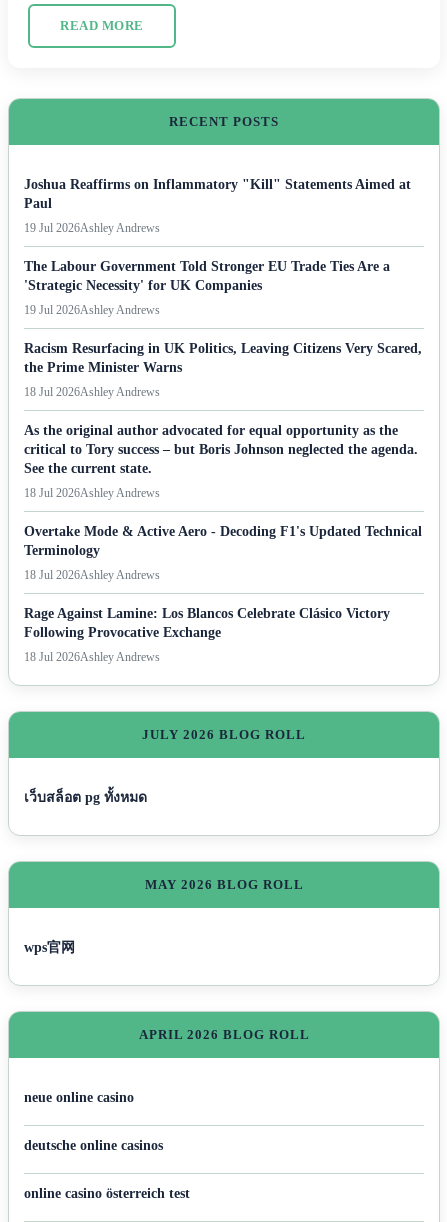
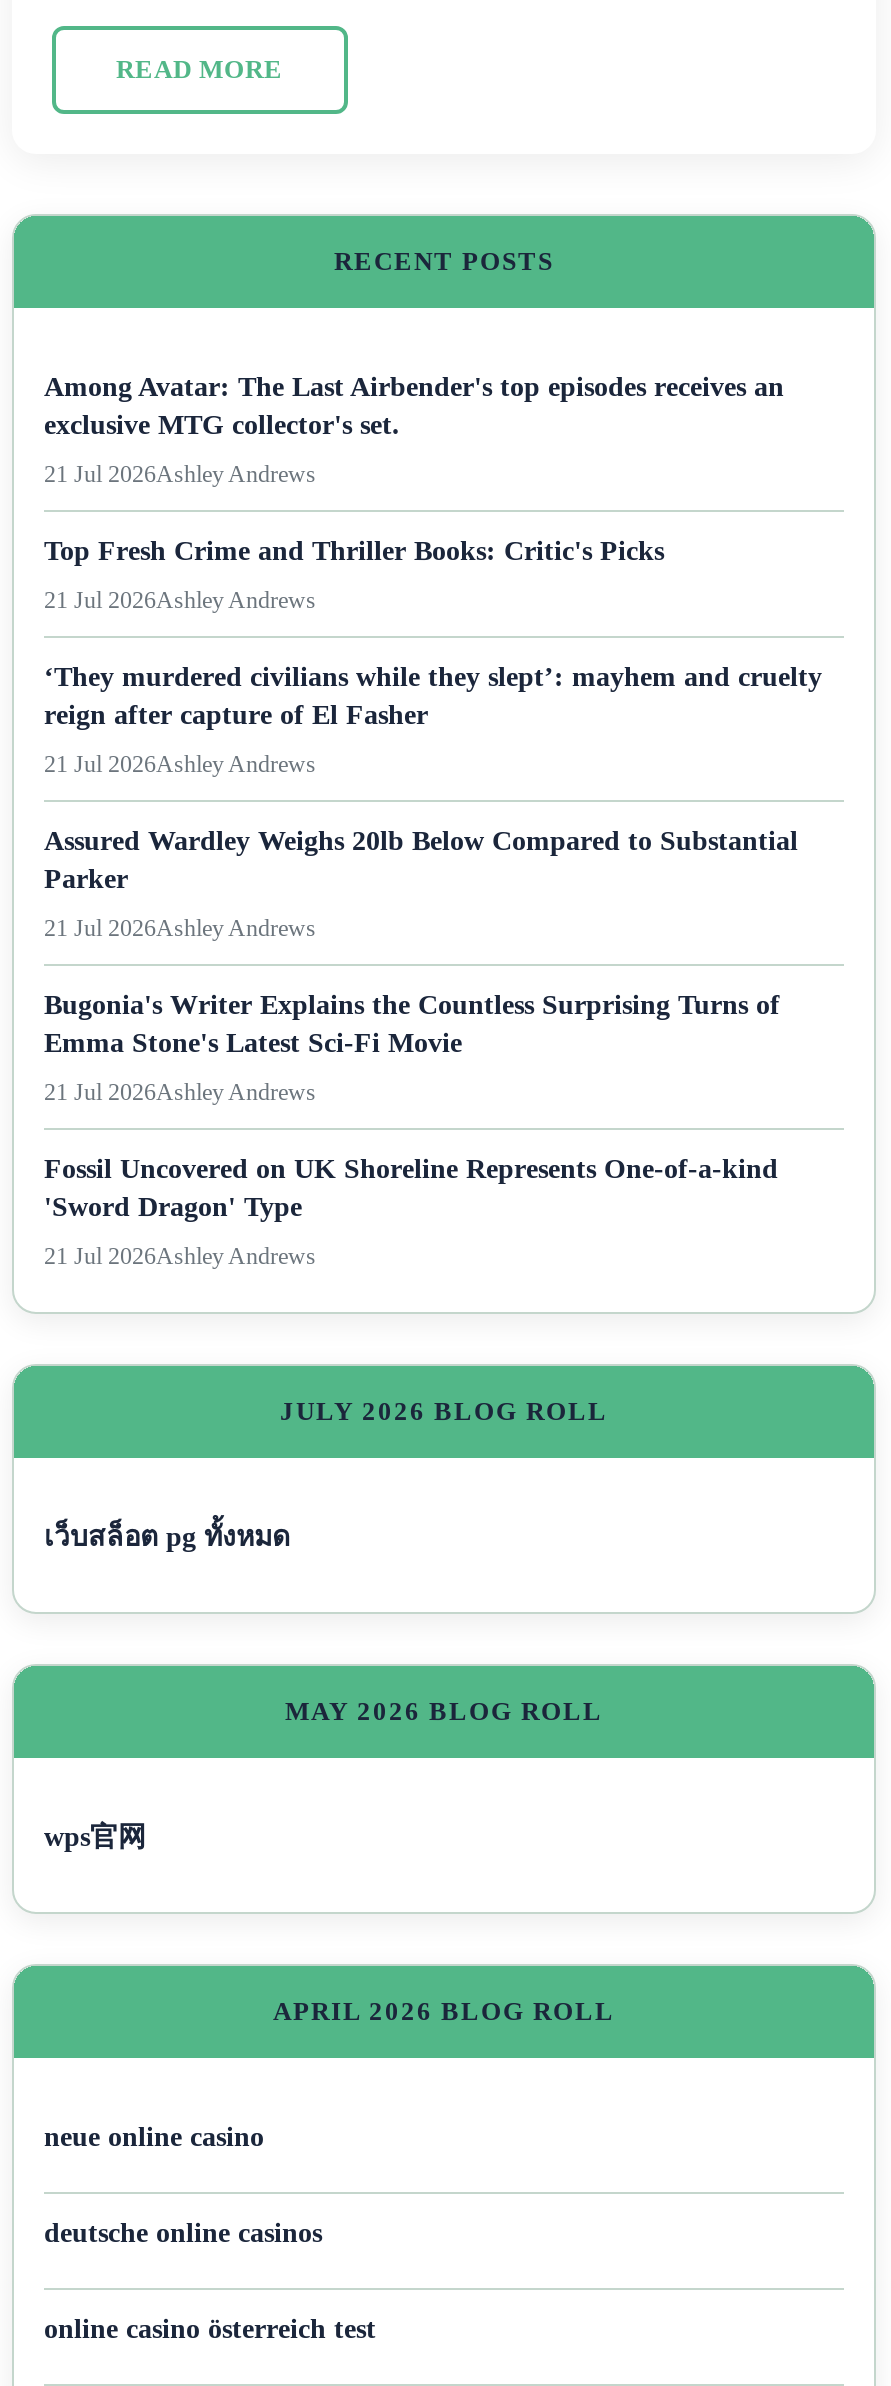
[24,177,411,211] Joshua Reaffirms on Inflammatory "Kill" Statements Aimed at | Paul -> [44,373,784,441] Among Avatar: The Last Airbender's top episodes receives an | exclusive MTG collector's set.
[24,221,160,235] 19 Jul 2026Ashley Andrews -> [44,461,316,489] 21 Jul 2026Ashley Andrews
[24,259,390,293] The Labour Government Told Stronger EU Trade Ties Are a | 'Strategic Necessity' for UK Companies -> [44,537,664,567] Top Fresh Crime and Thriller Books: Critic's Picks
[24,303,160,317] 19 Jul 2026Ashley Andrews -> [44,587,316,615] 21 Jul 2026Ashley Andrews
[24,341,422,375] Racism Resurfacing in UK Politics, Leaving Citizens Very Scared, | the Prime Minister Warns -> [44,663,822,731] ‘They murdered civilians while they slept’: mayhem and cruelty | reign after capture of El Fasher
[24,385,160,399] 18 Jul 2026Ashley Andrews -> [44,751,316,779] 21 Jul 2026Ashley Andrews
[24,423,418,476] As the original author advocated for equal opportunity as the | critical to Tory success – but Boris Johnson neglected the agenda. | See the current state. -> [44,827,798,895] Assured Wardley Weighs 20lb Below Compared to Substantial | Parker
[24,486,160,500] 18 Jul 2026Ashley Andrews -> [44,915,316,943] 21 Jul 2026Ashley Andrews
[24,524,422,558] Overtake Mode & Active Aero - Decoding F1's Updated Technical | Terminology -> [44,991,780,1059] Bugonia's Writer Explains the Countless Surprising Turns of | Emma Stone's Latest Sci-Fi Movie
[24,568,160,582] 18 Jul 2026Ashley Andrews -> [44,1079,316,1107] 21 Jul 2026Ashley Andrews
[24,606,390,640] Rage Against Lamine: Los Blancos Celebrate Clásico Victory | Following Provocative Exchange -> [44,1155,778,1223] Fossil Uncovered on UK Shoreline Represents One-of-a-kind | 'Sword Dragon' Type
[24,650,160,664] 18 Jul 2026Ashley Andrews -> [44,1243,316,1271] 21 Jul 2026Ashley Andrews

